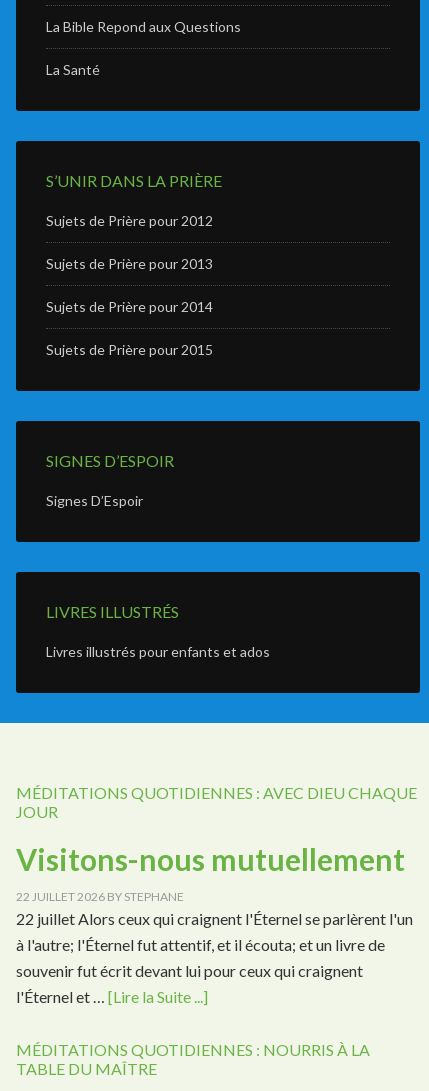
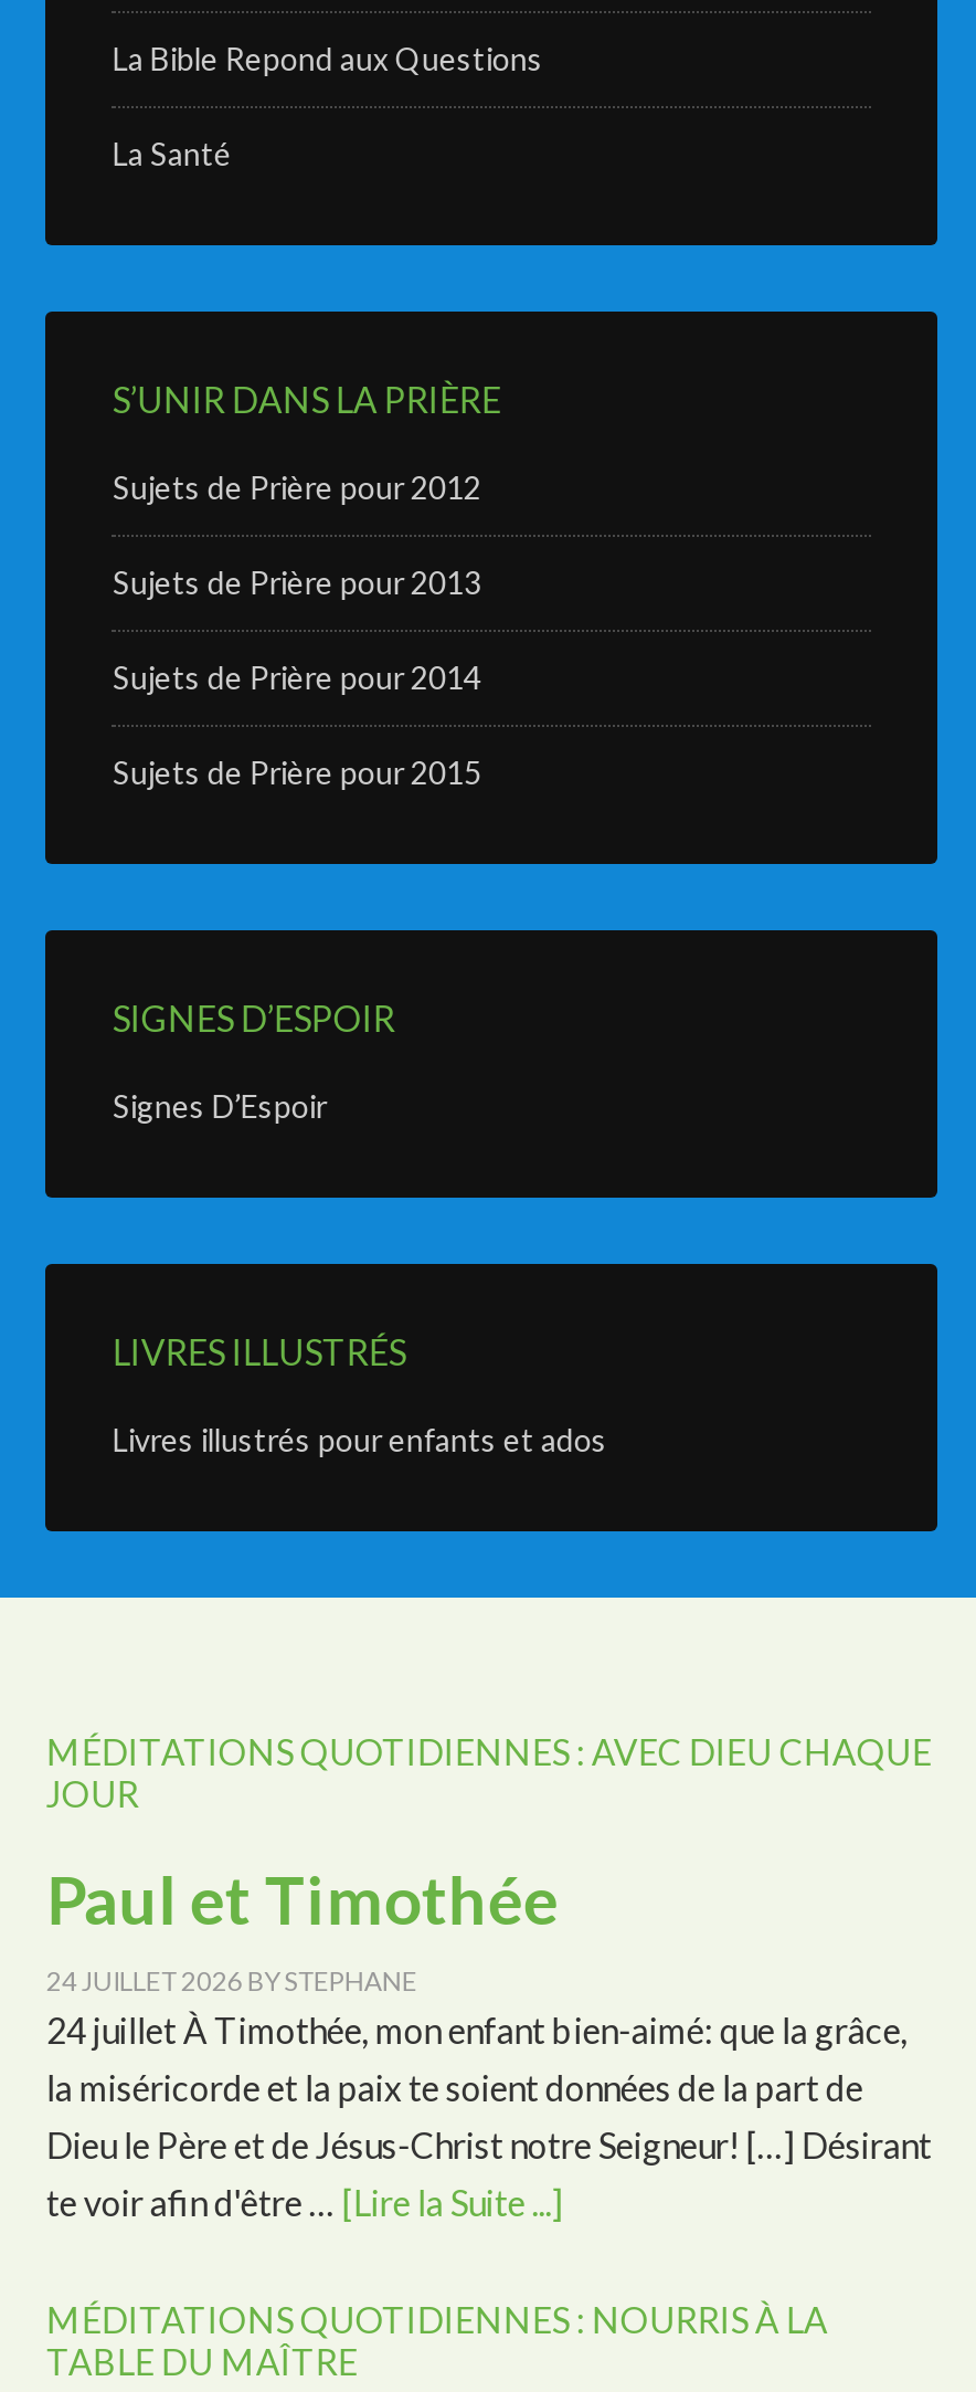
[16,841,413,1006] Visitons-nous mutuellement | 22 JUILLET 2026 BYSTEPHANE | 22 juillet Alors ceux qui craignent l'Éternel se parlèrent l'un | à l'autre; l'Éternel fut attentif, et il écouta; et un livre de | souvenir fut écrit devant lui pour ceux qui craignent | l'Éternel et … [Lire la Suite ...] -> [46,1858,932,2223] Paul et Timothée | 24 JUILLET 2026 BYSTEPHANE | 24 juillet À Timothée, mon enfant bien-aimé: que la grâce, | la miséricorde et la paix te soient données de la part de | Dieu le Père et de Jésus-Christ notre Seigneur! […] Désirant | te voir afin d'être … [Lire la Suite ...]

